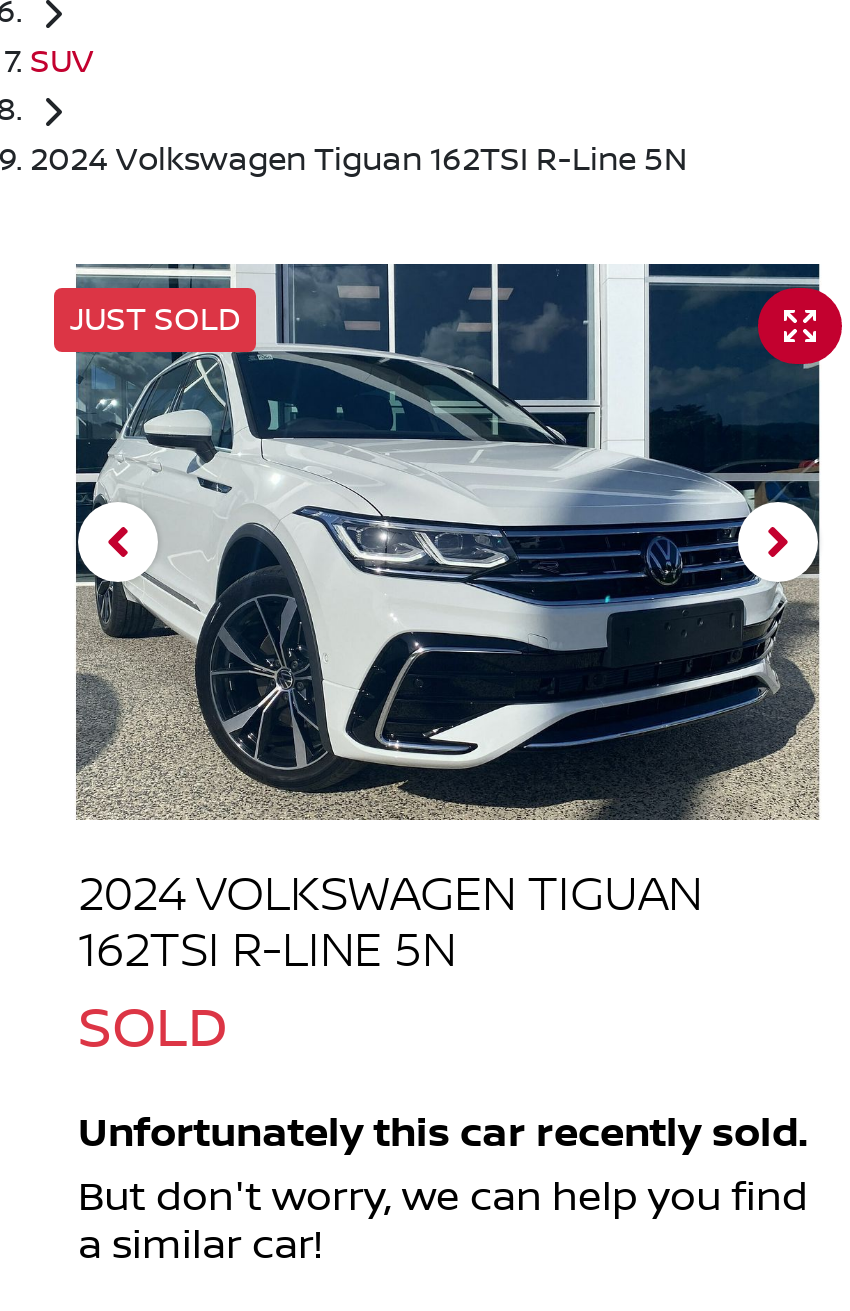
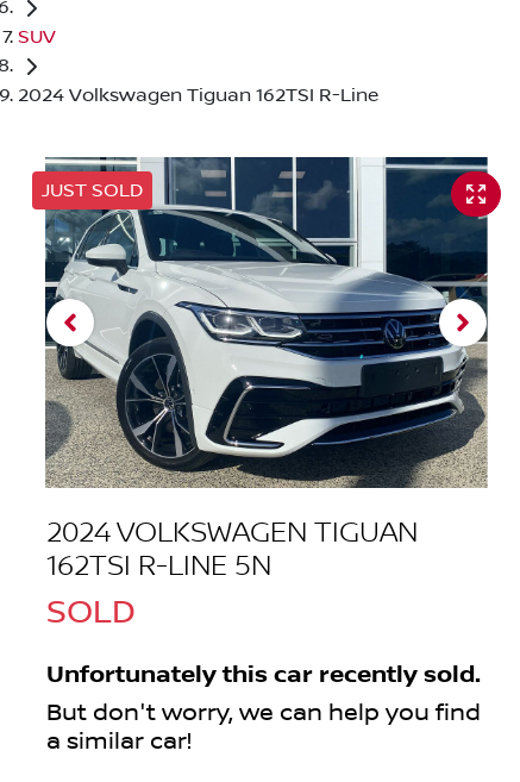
[30,141,688,177] 2024 Volkswagen Tiguan 162TSI R-Line 5N -> [18,84,378,105] 2024 Volkswagen Tiguan 162TSI R-Line

